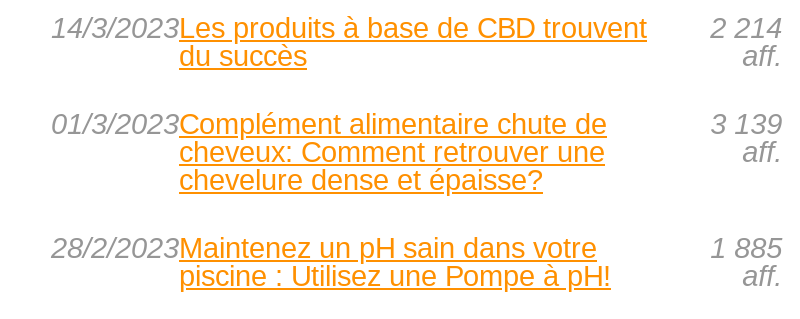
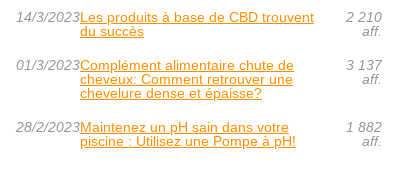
[51,12,782,44] 14/3/2023 Les produits à base de CBD trouvent 2 214 -> [16,9,382,25] 14/3/2023 Les produits à base de CBD trouvent 2 210
[710,108,782,140] 3 139 -> [346,57,382,73] 3 137
[710,232,782,264] 1 885 -> [346,119,382,135] 1 882

